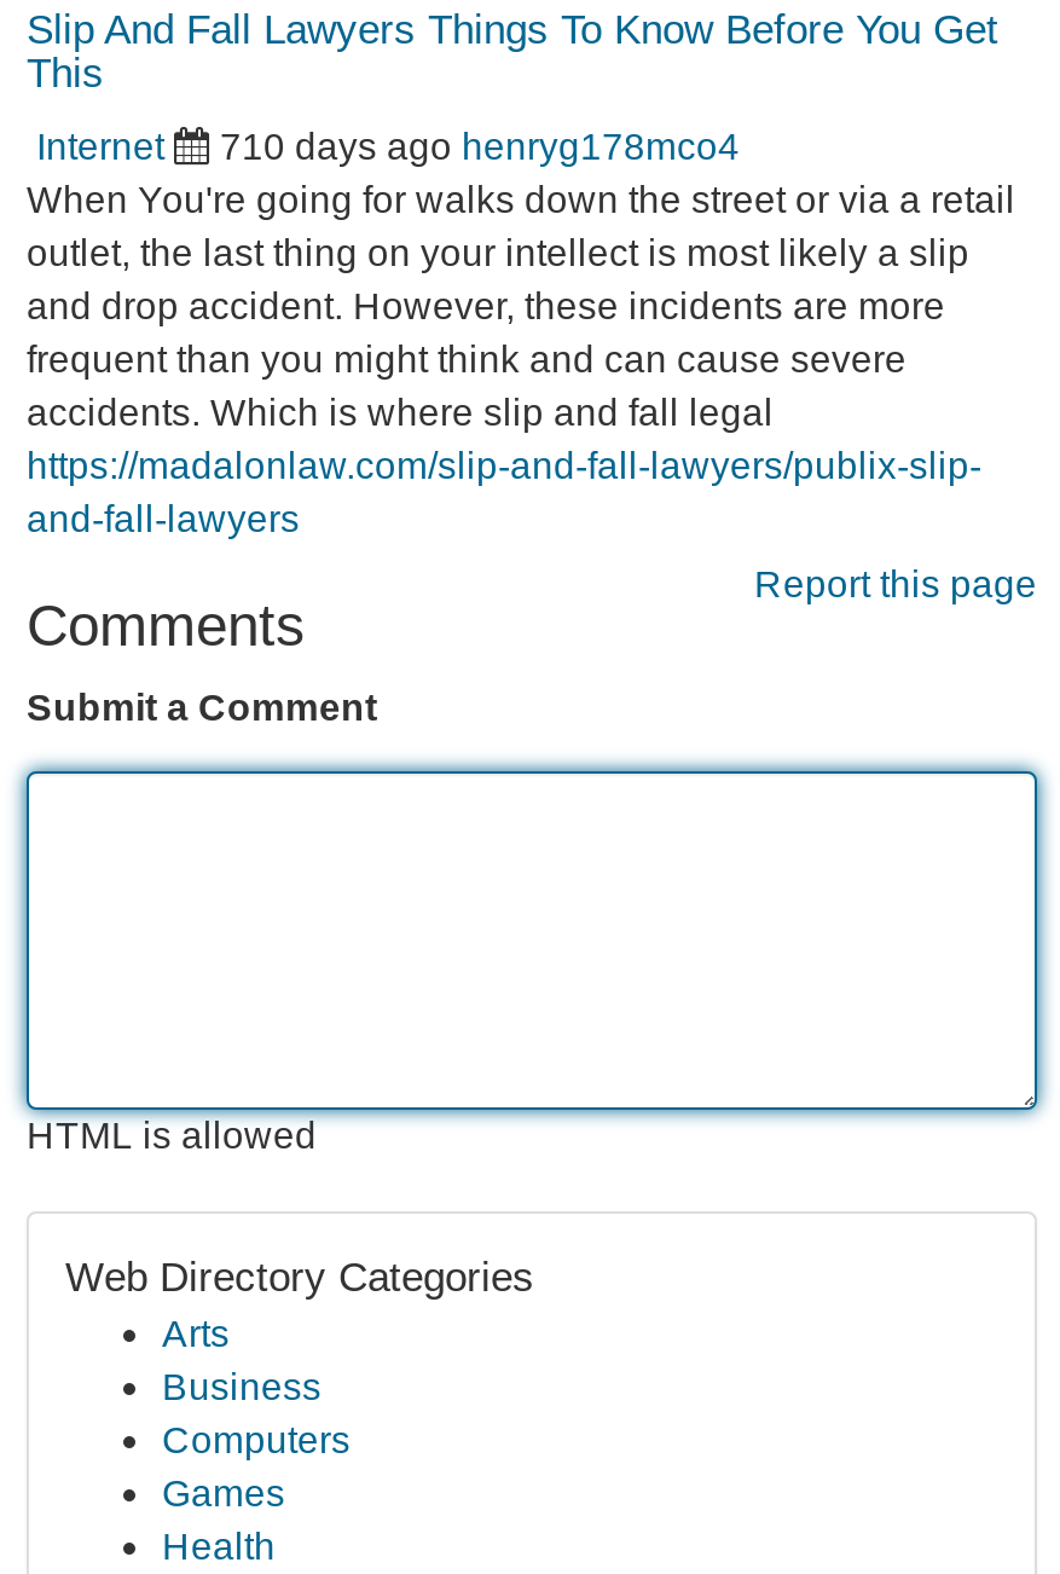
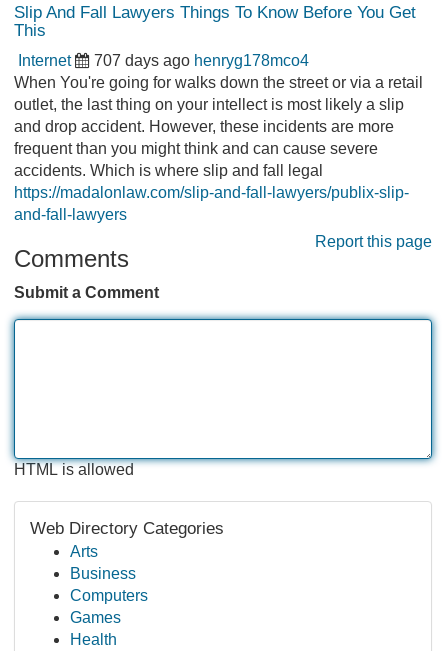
[220,126,740,167] 710 days ago henryg178mco4 -> [94,52,309,69] 707 days ago henryg178mco4

